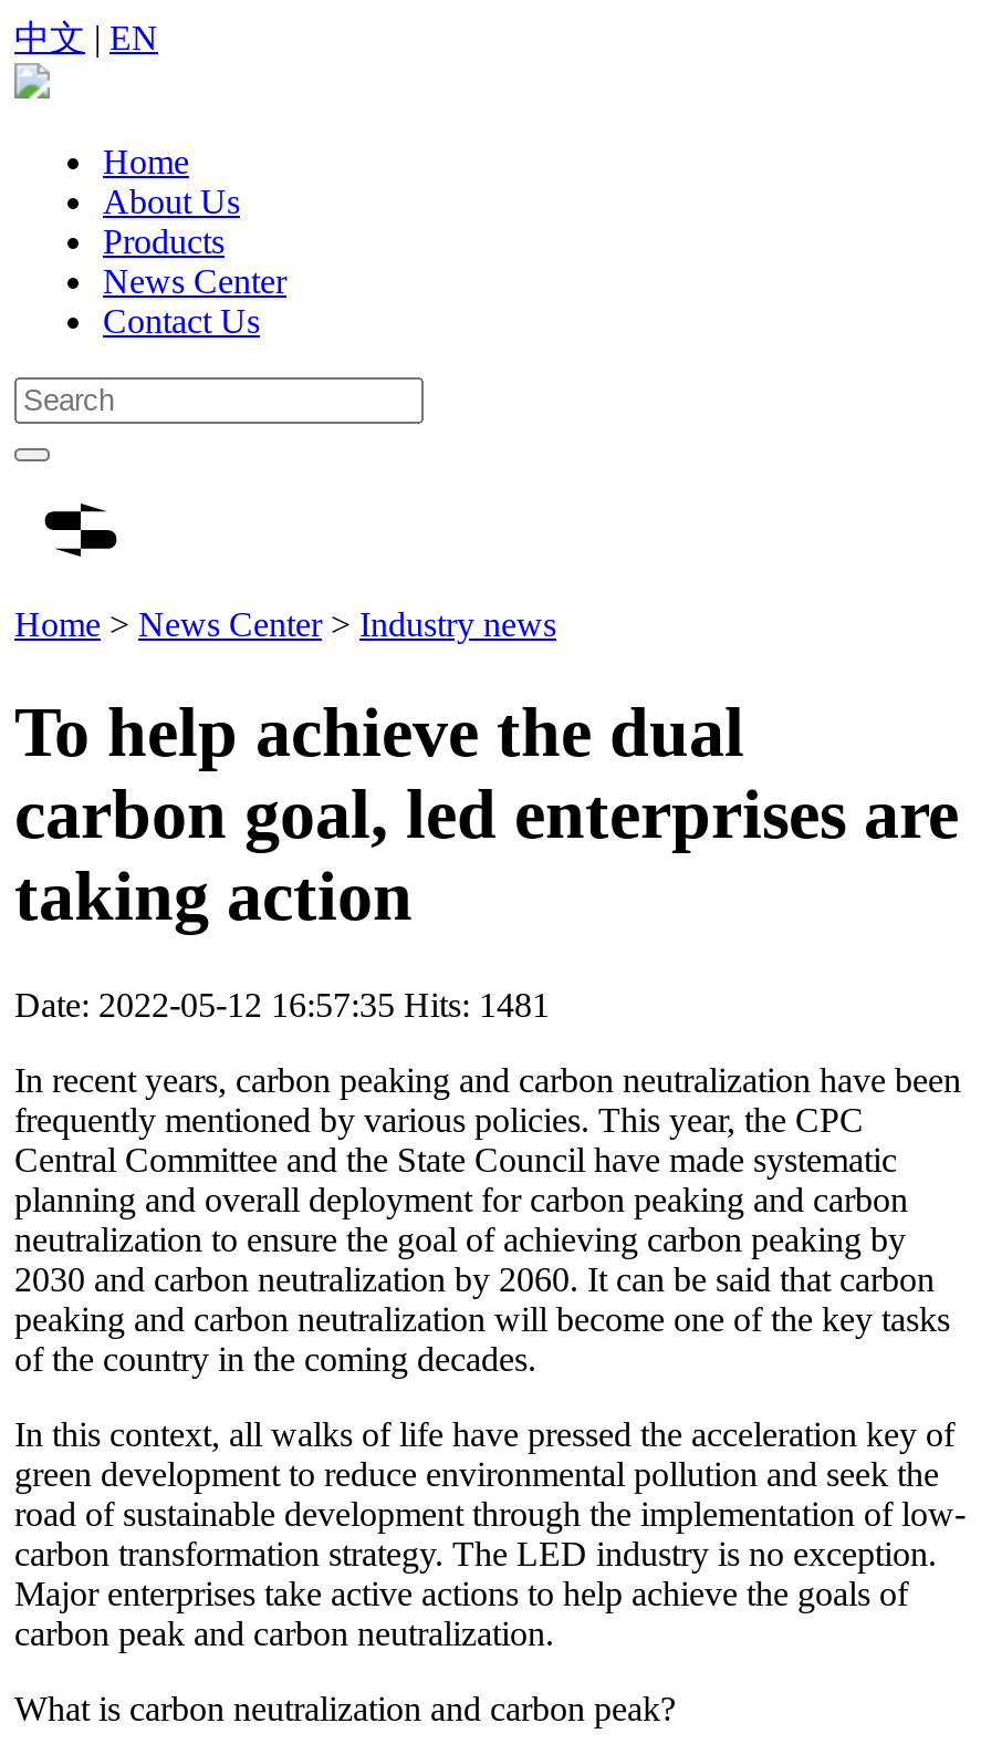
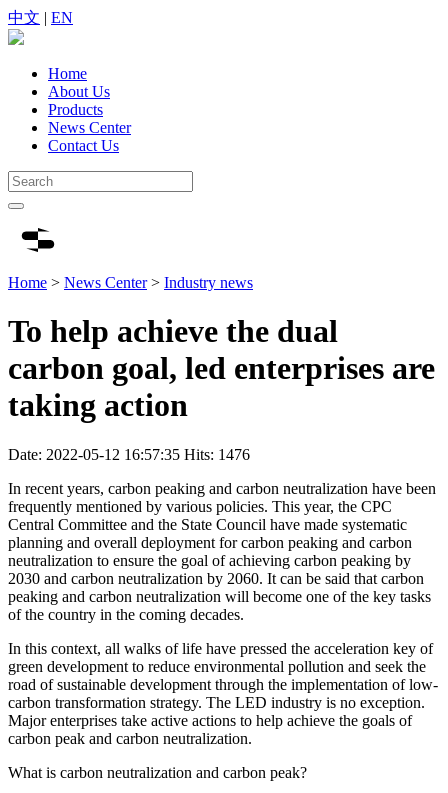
[14,986,550,1023] Date: 2022-05-12 16:57:35 Hits: 1481 -> [8,446,250,463] Date: 2022-05-12 16:57:35 Hits: 1476

